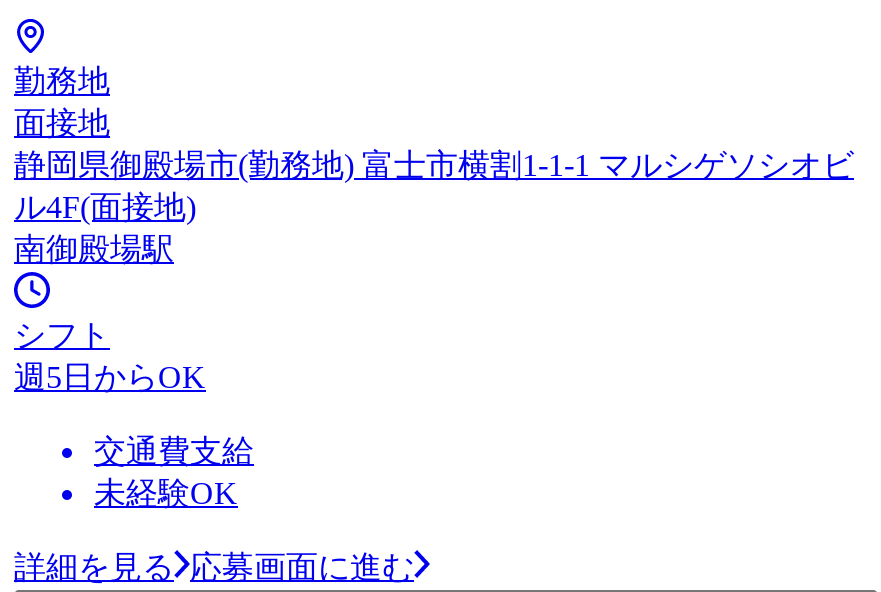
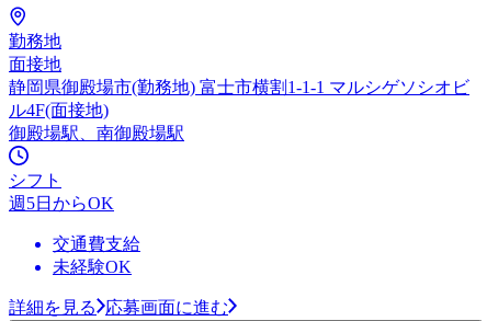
[14,232,174,266] 南御殿場駅 -> [9,124,184,142] 御殿場駅、南御殿場駅

